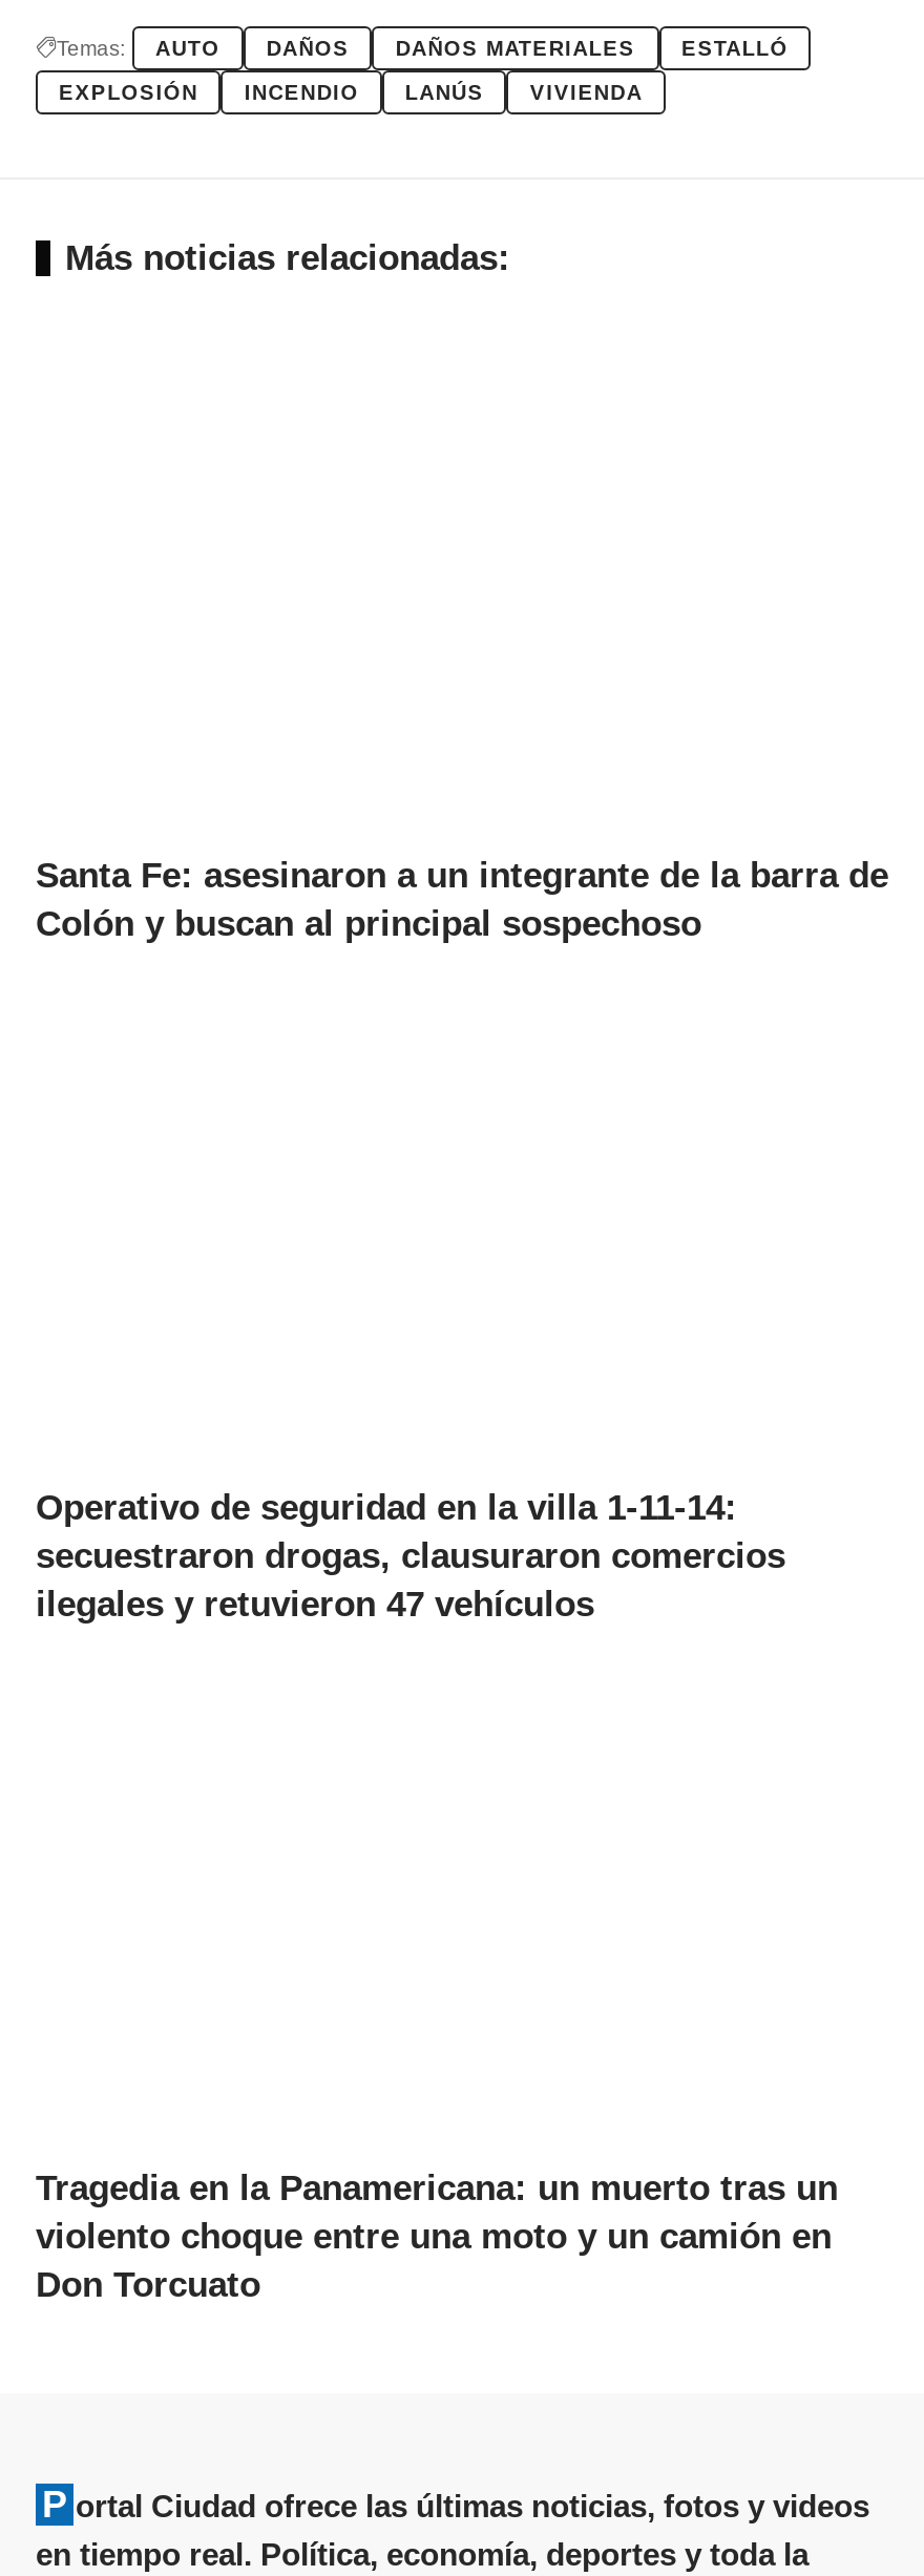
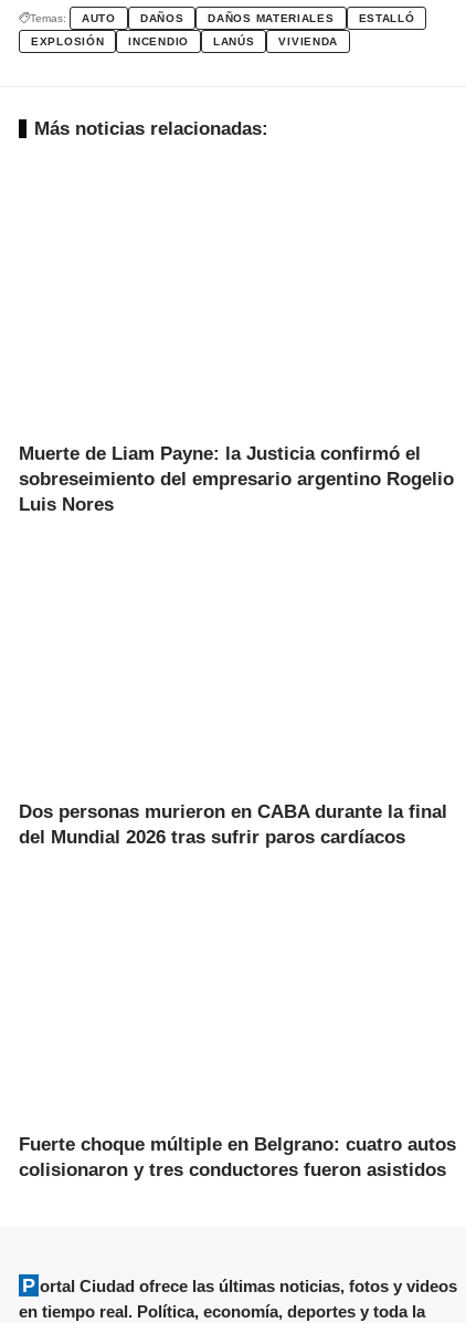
[36,856,888,945] Santa Fe: asesinaron a un integrante de la barra de | Colón y buscan al principal sospechoso -> [19,444,454,515] Muerte de Liam Payne: la Justicia confirmó el | sobreseimiento del empresario argentino Rogelio | Luis Nores
[36,1488,785,1625] Operativo de seguridad en la villa 1-11-14: | secuestraron drogas, clausuraron comercios | ilegales y retuvieron 47 vehículos -> [19,801,447,848] Dos personas murieron en CABA durante la final | del Mundial 2026 tras sufrir paros cardíacos
[36,2168,838,2305] Tragedia en la Panamericana: un muerto tras un | violento choque entre una moto y un camión en | Don Torcuato -> [19,1134,456,1180] Fuerte choque múltiple en Belgrano: cuatro autos | colisionaron y tres conductores fueron asistidos

